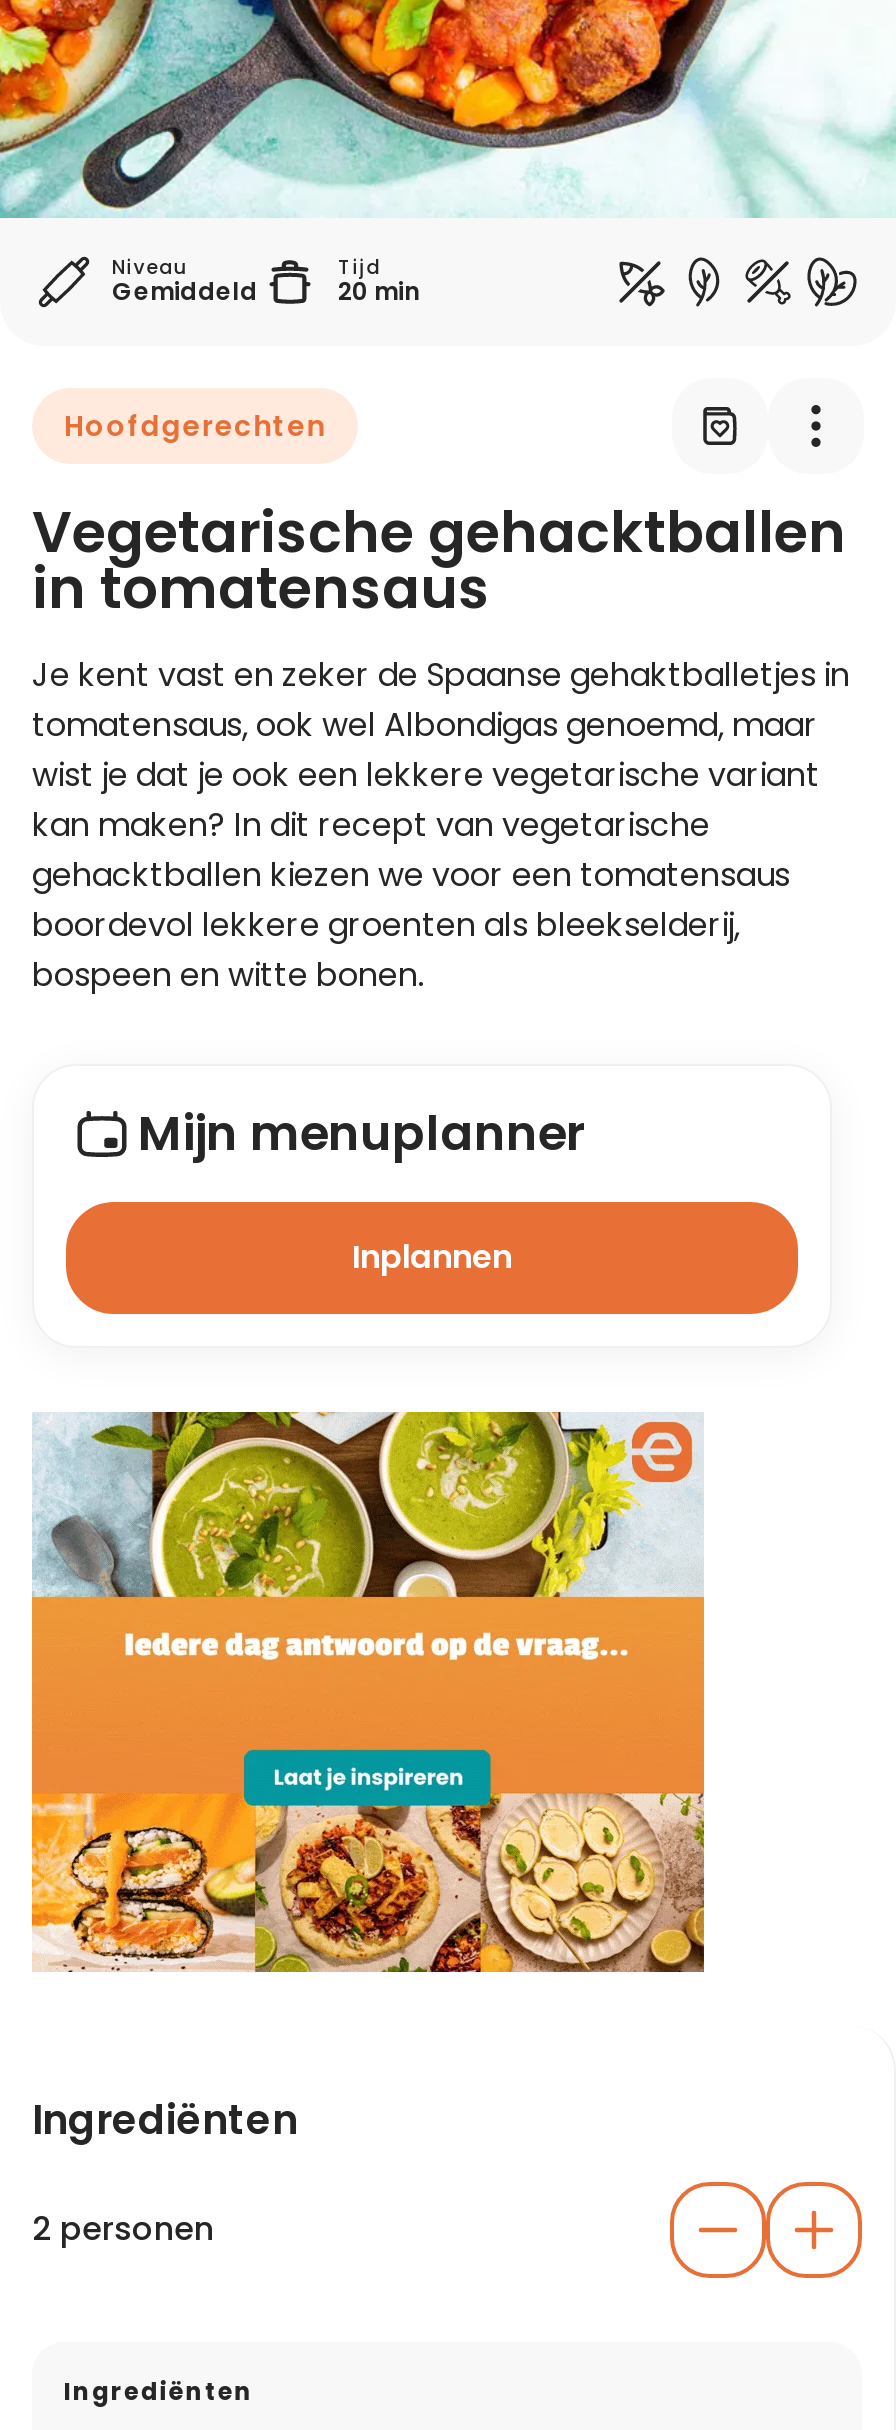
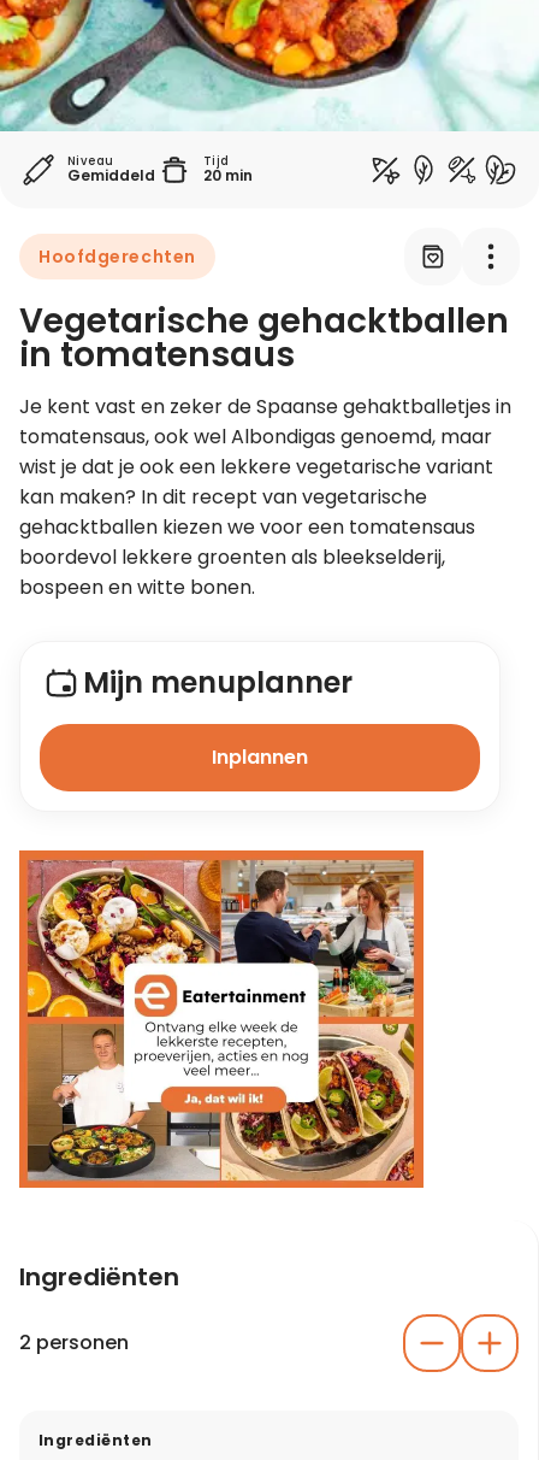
[32,1410,706,1974] [image] -> [18,849,425,1189] [image]

